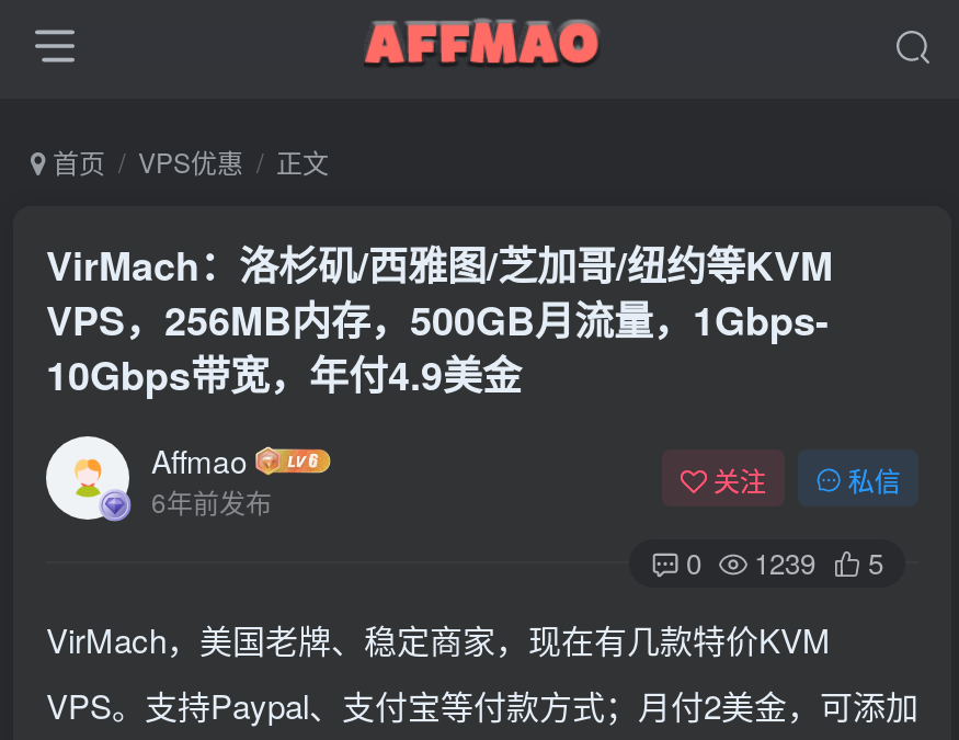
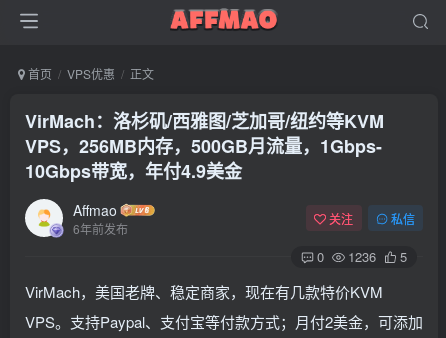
[686,542,883,583] 0 1239 5 -> [317,247,407,266] 0 1236 5

